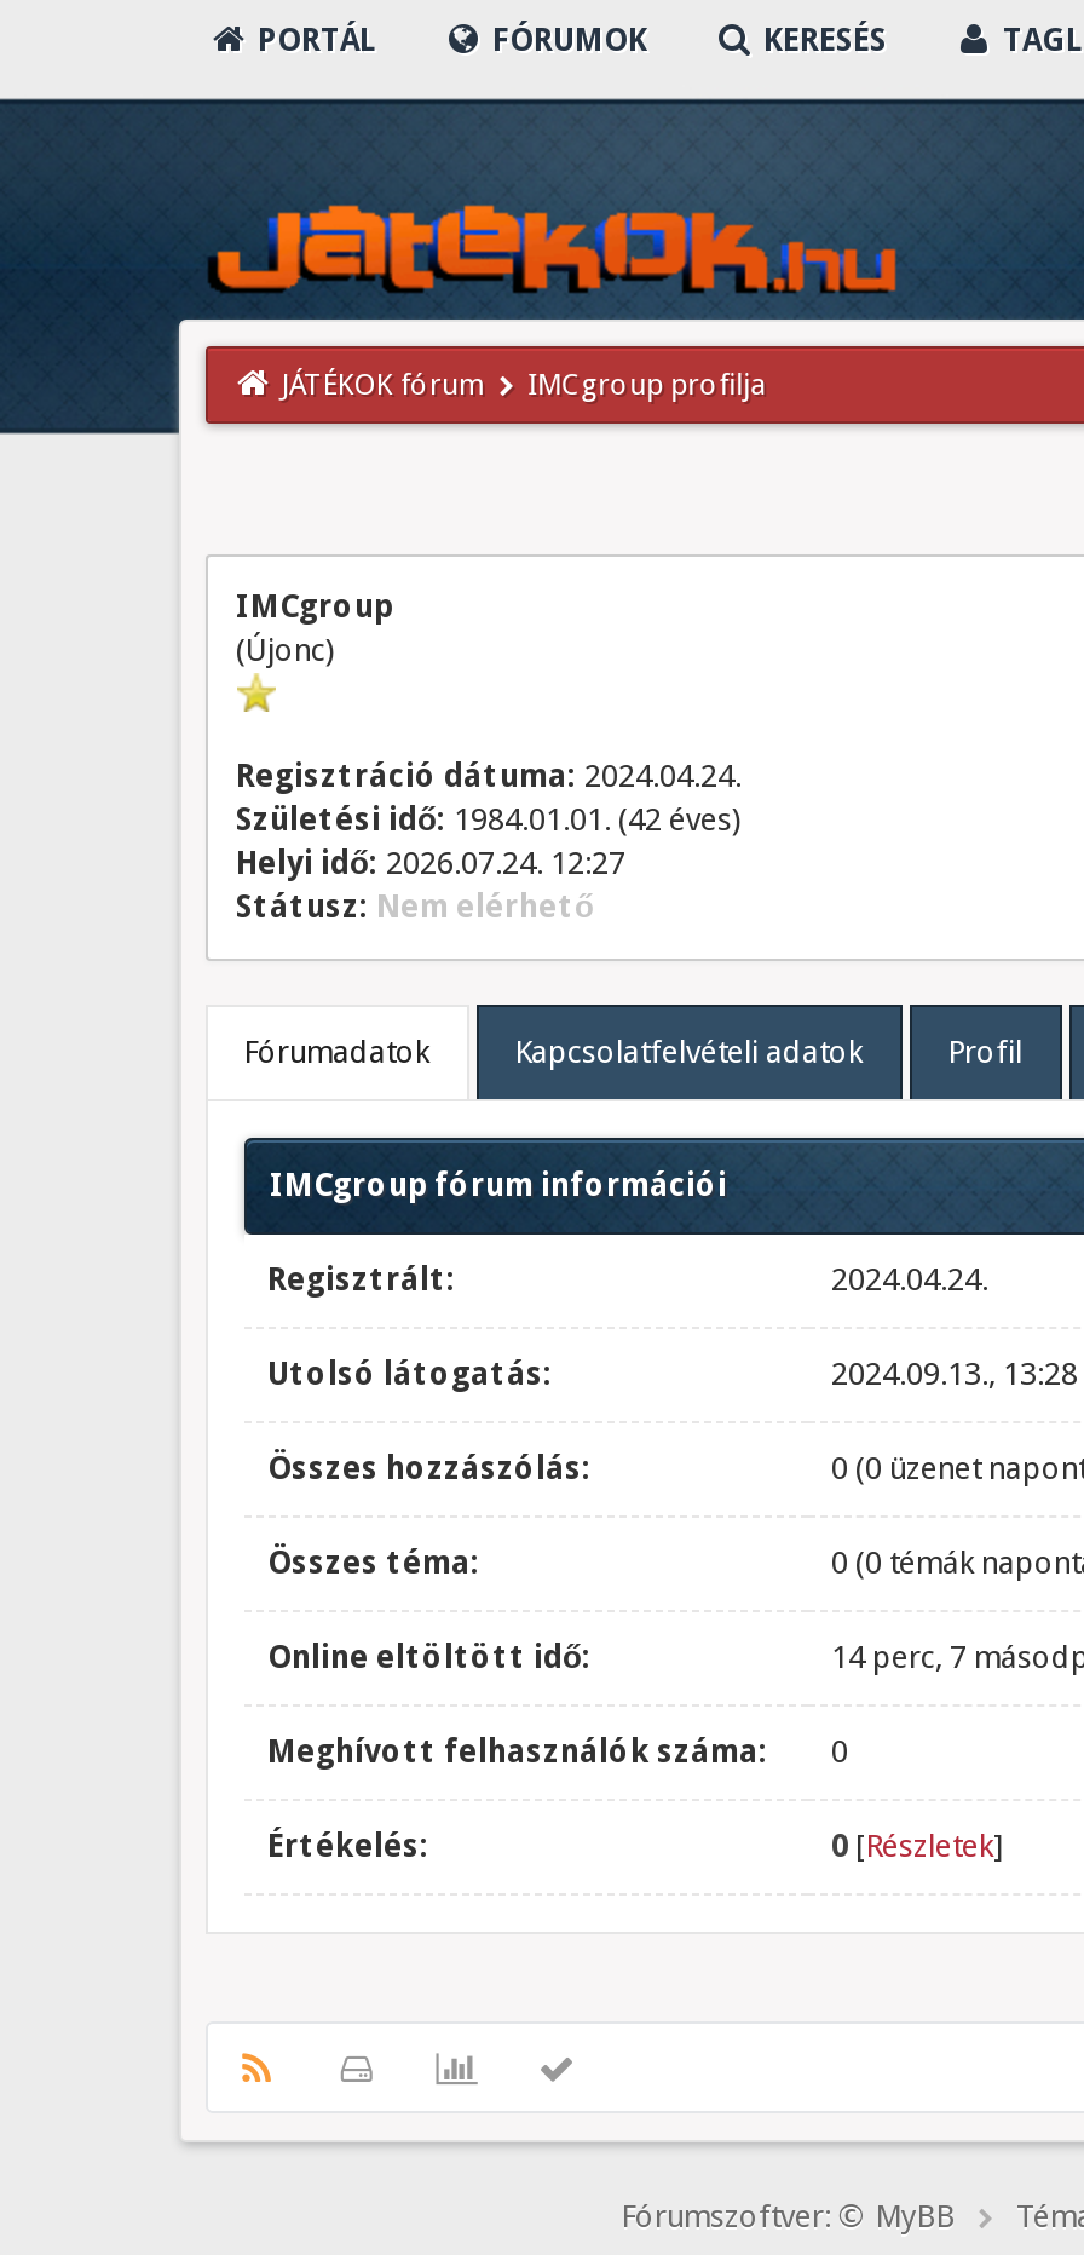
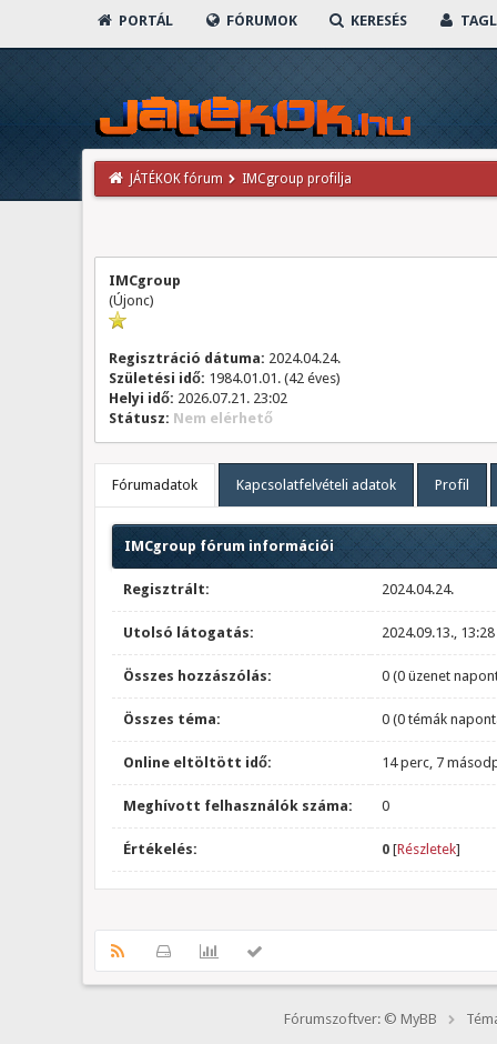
[236,845,625,881] Helyi idő: 2026.07.24. 12:27 -> [108,390,287,406] Helyi idő: 2026.07.21. 23:02

